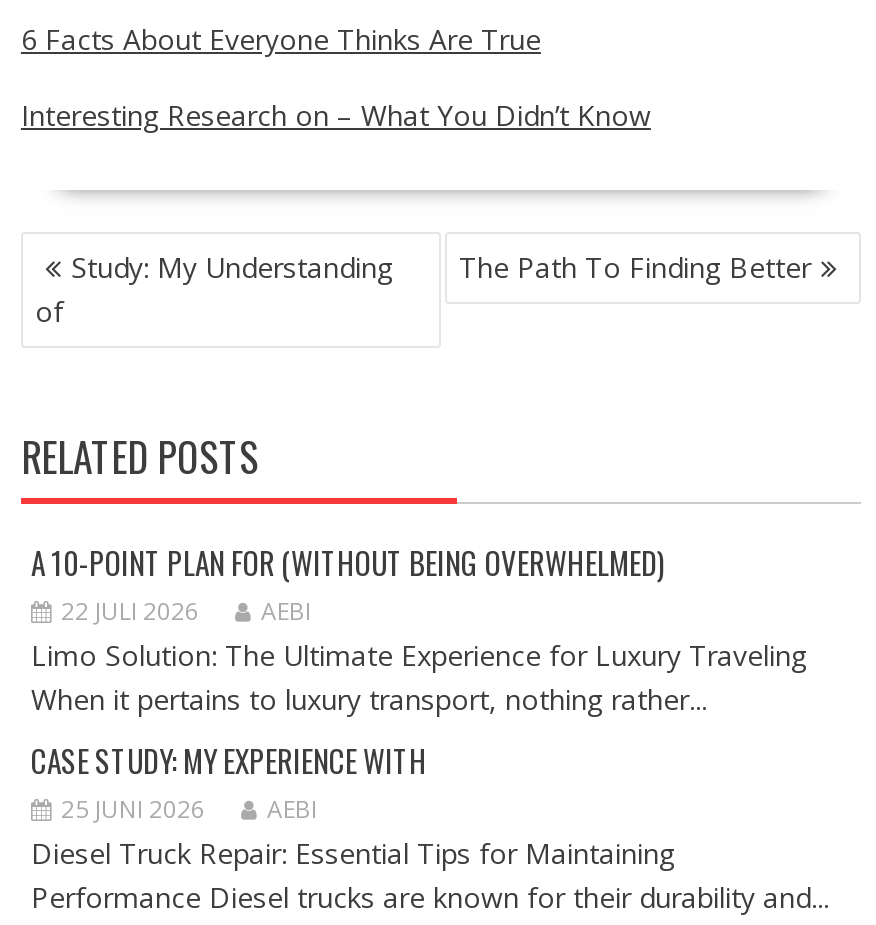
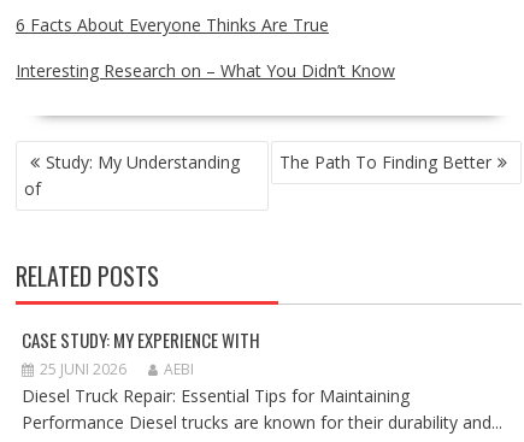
[31,540,807,718] A 10-POINT PLAN FOR (WITHOUT BEING OVERWHELMED) | 22 JULI 2026 | AEBI | Limo Solution: The Ultimate Experience for Luxury Traveling | When it pertains to luxury transport, nothing rather... -> none

